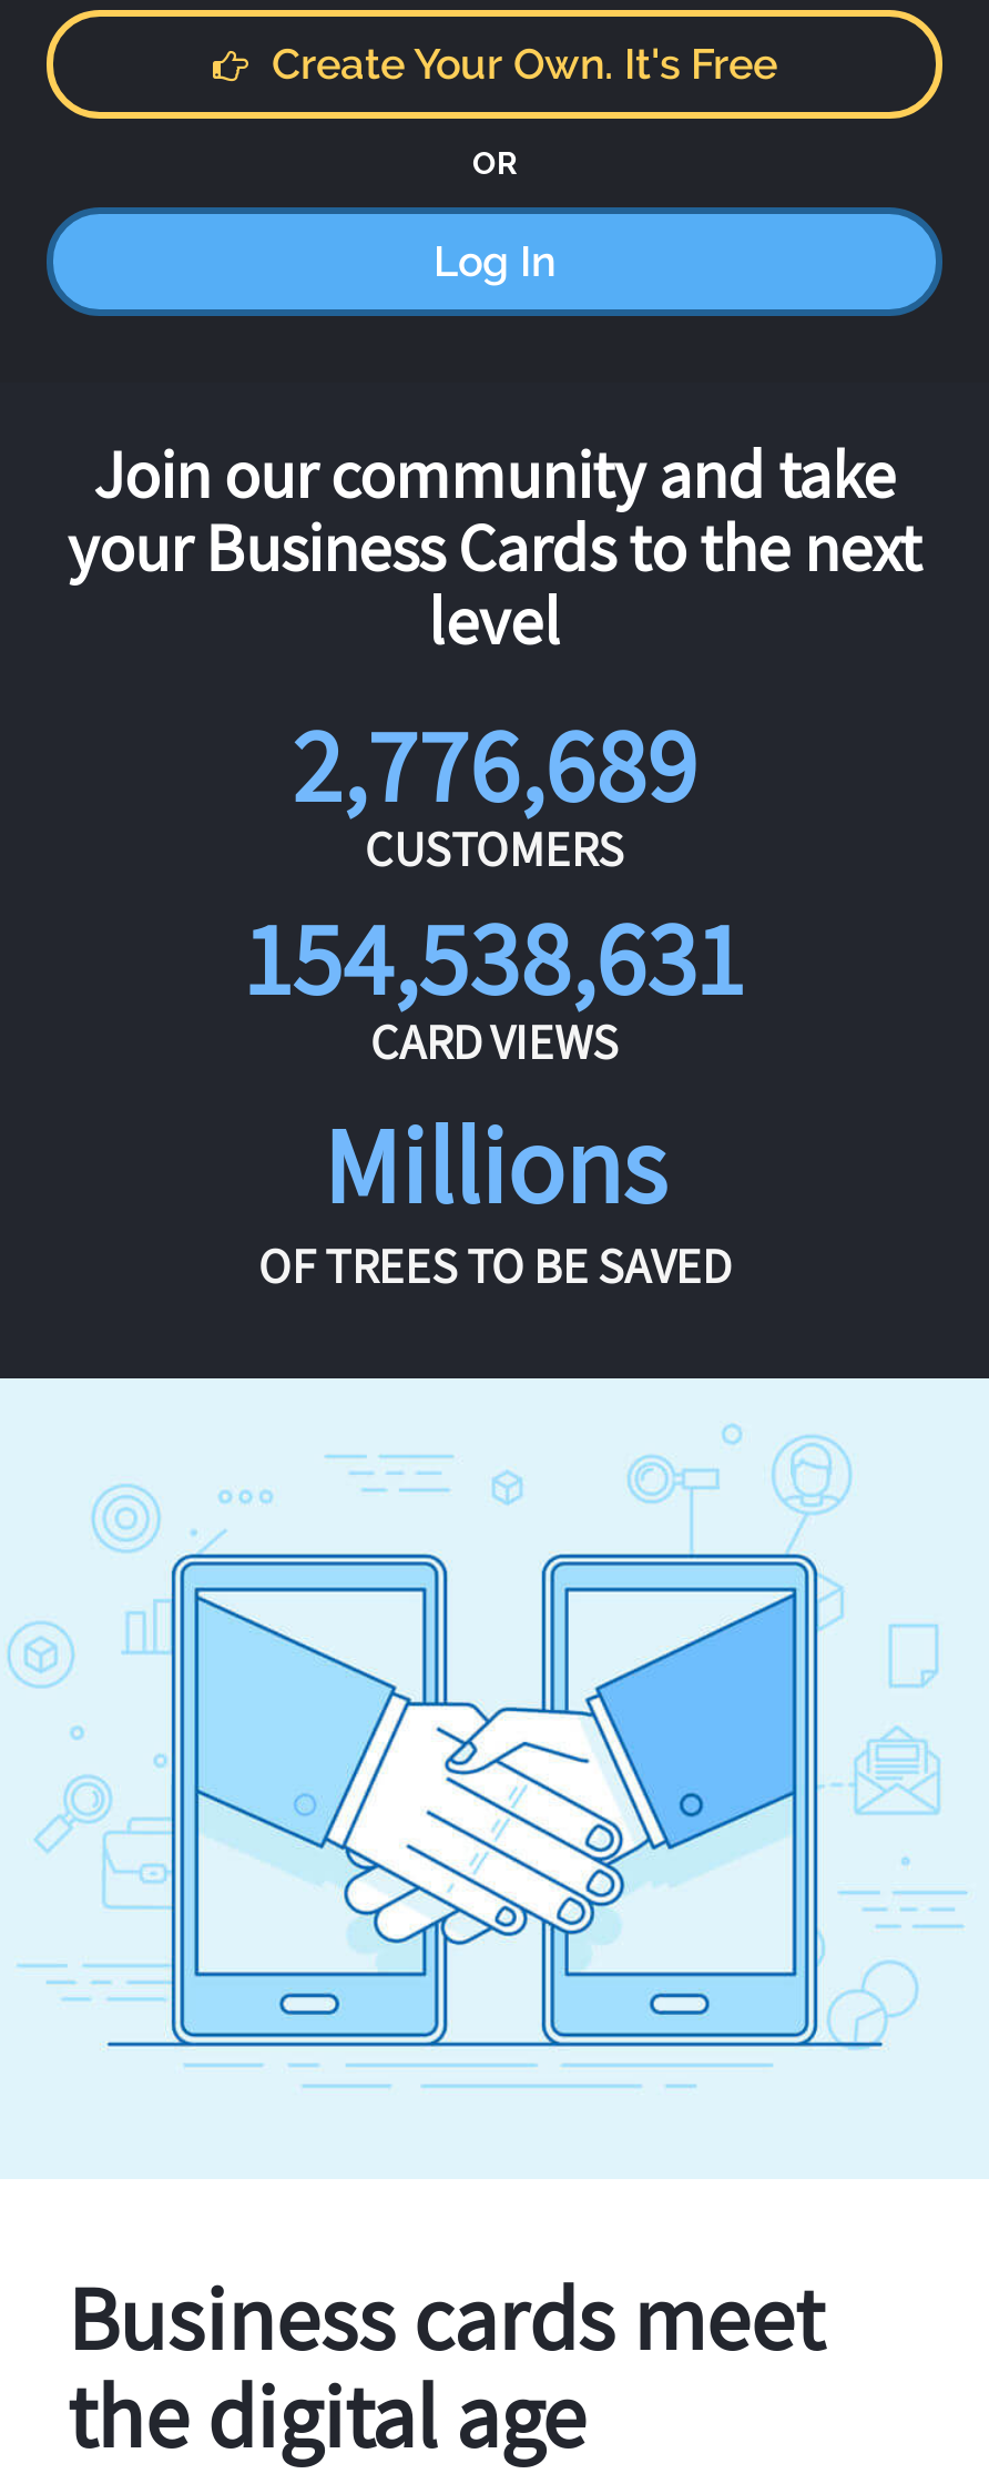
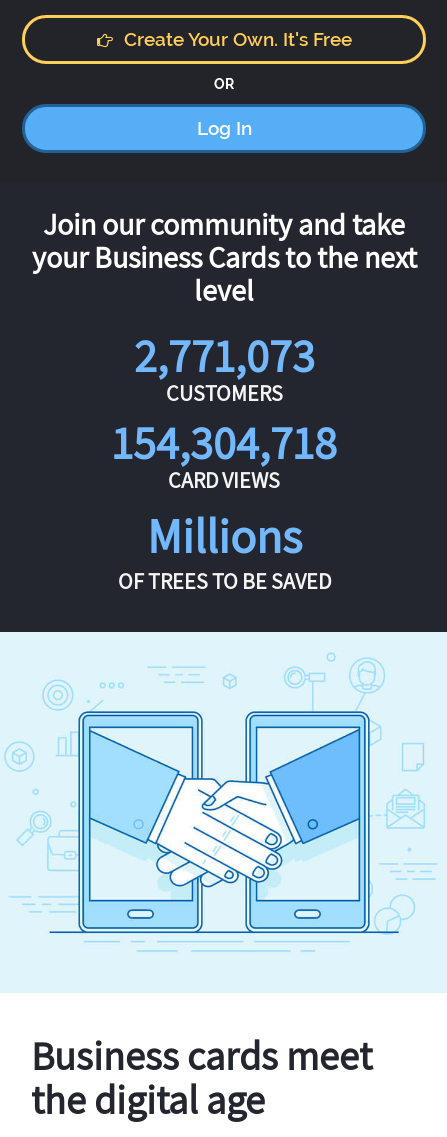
[292,697,697,830] 2,776,689 -> [133,325,314,385] 2,771,073
[245,890,744,1023] 154,538,631 -> [111,412,336,472] 154,304,718

